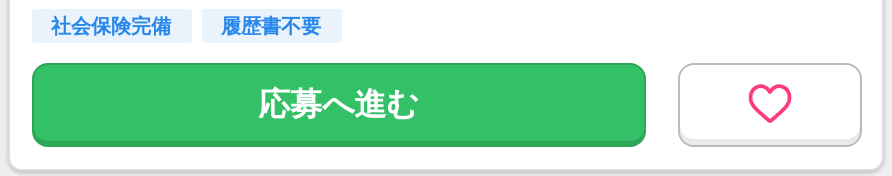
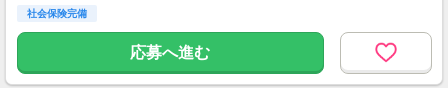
[221,15,321,37] 履歴書不要 -> none

